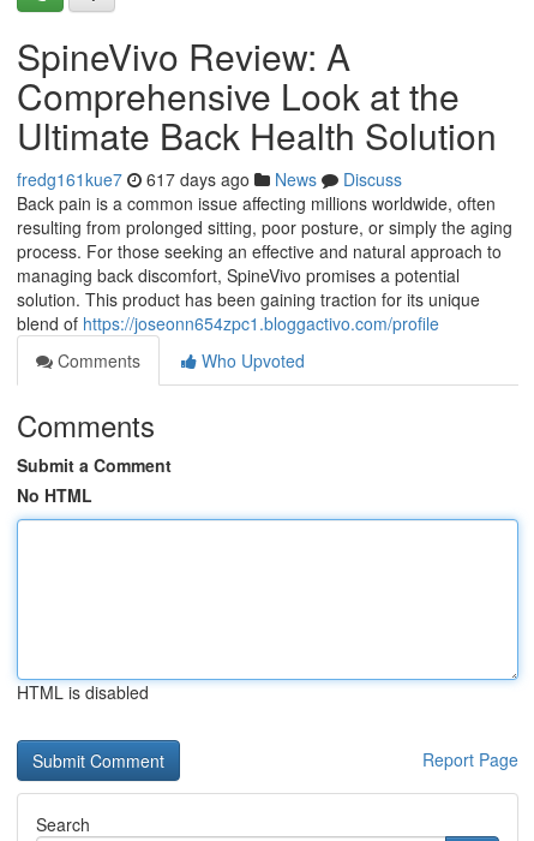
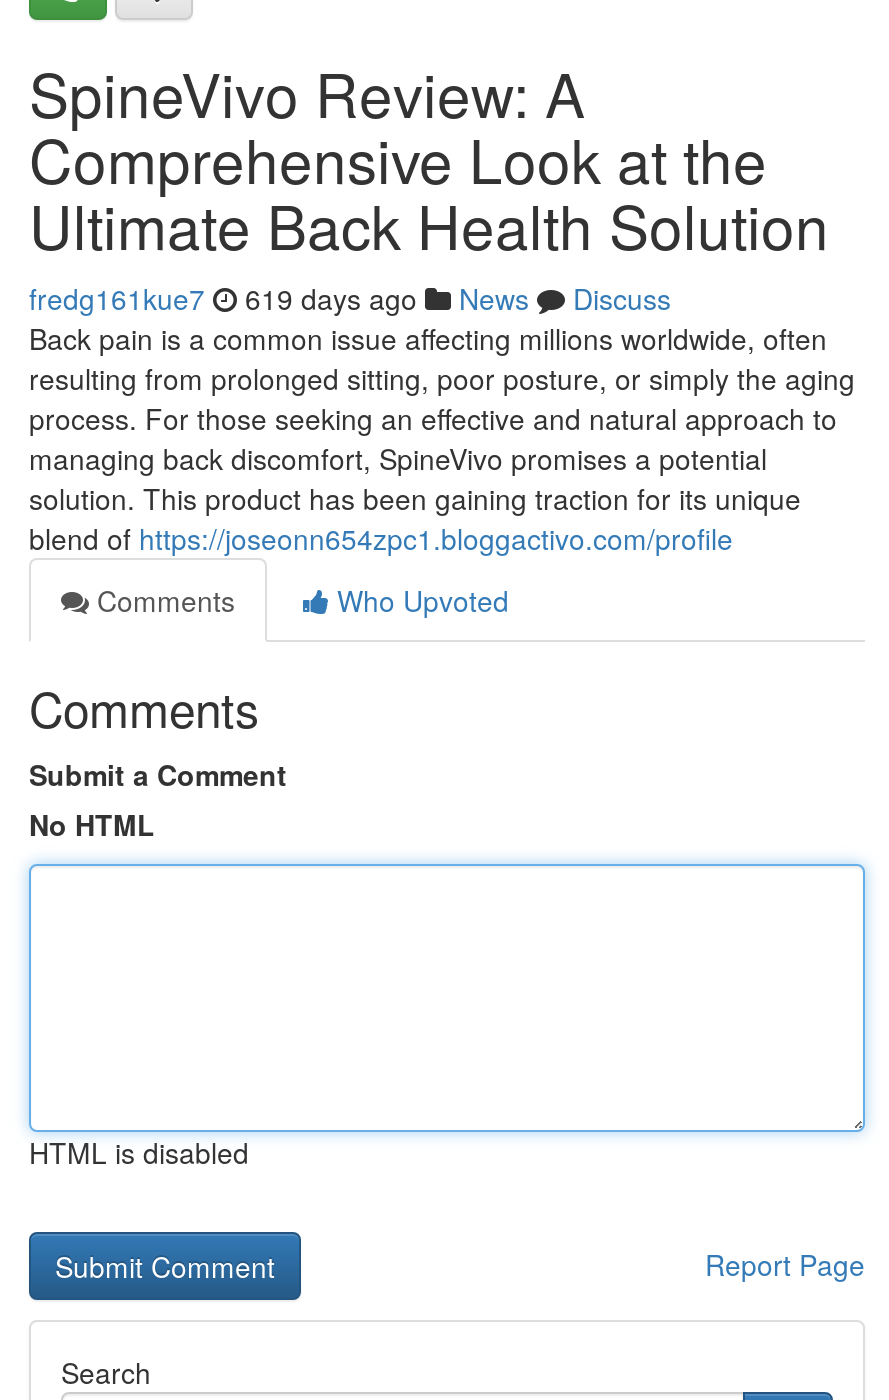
[17,167,402,191] fredg161kue7 617 days ago News Discuss -> [29,278,671,318] fredg161kue7 619 days ago News Discuss

